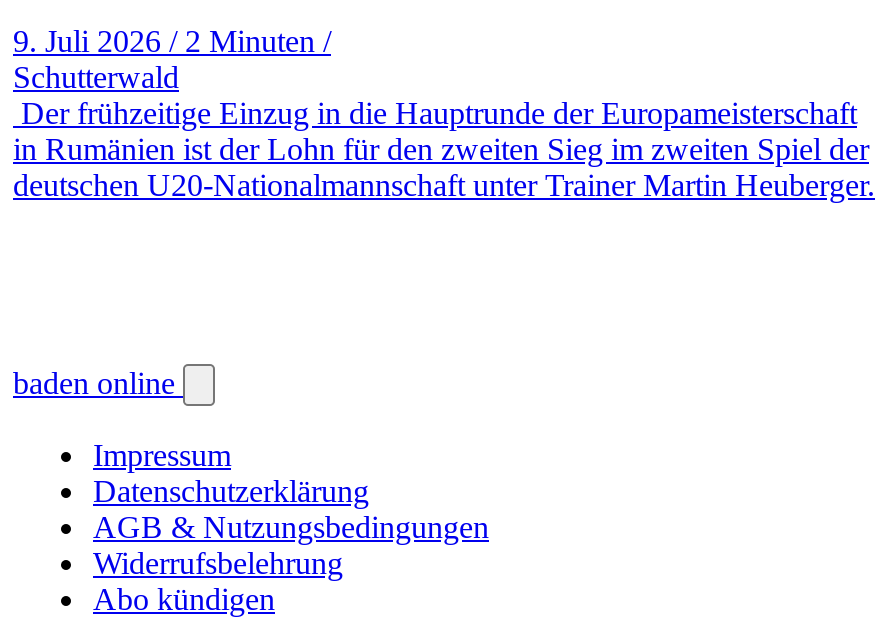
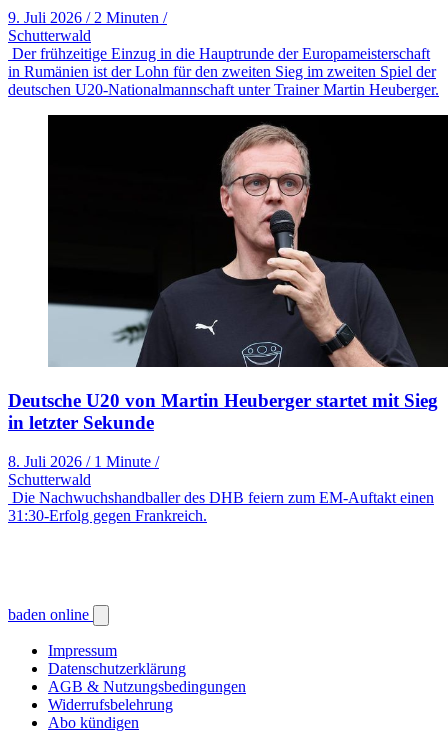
none -> [8,114,445,524] [image] | Deutsche U20 von Martin Heuberger startet mit Sieg | in letzter Sekunde | 8. Juli 2026 / 1 Minute / | Schutterwald | Die Nachwuchshandballer des DHB feiern zum EM-Auftakt einen | 31:30-Erfolg gegen Frankreich.

